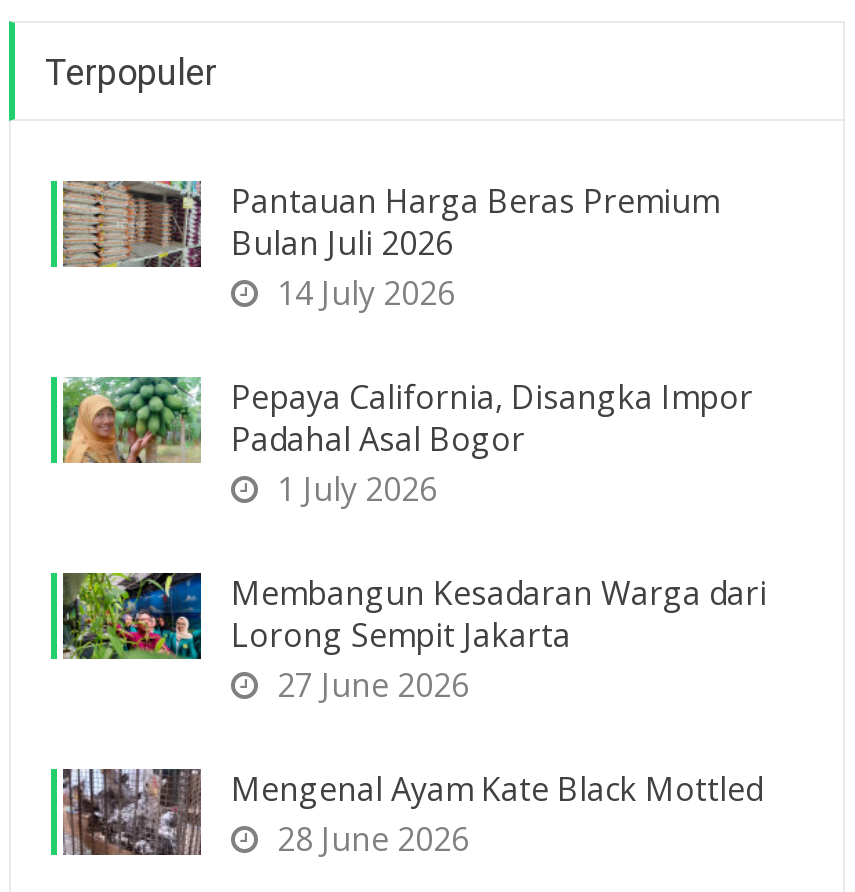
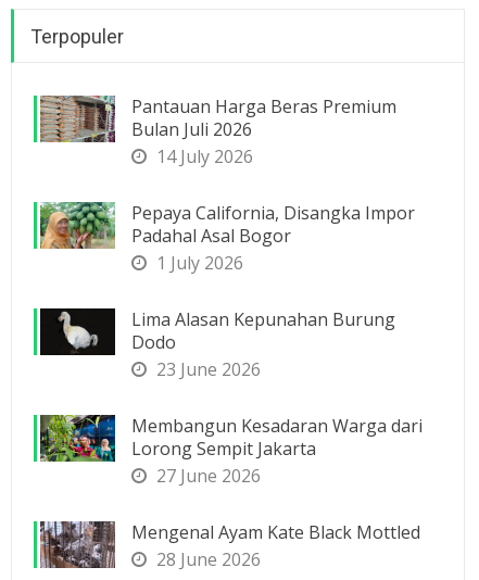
none -> [40,307,395,381] [image] | Lima Alasan Kepunahan Burung | Dodo | 23 June 2026

